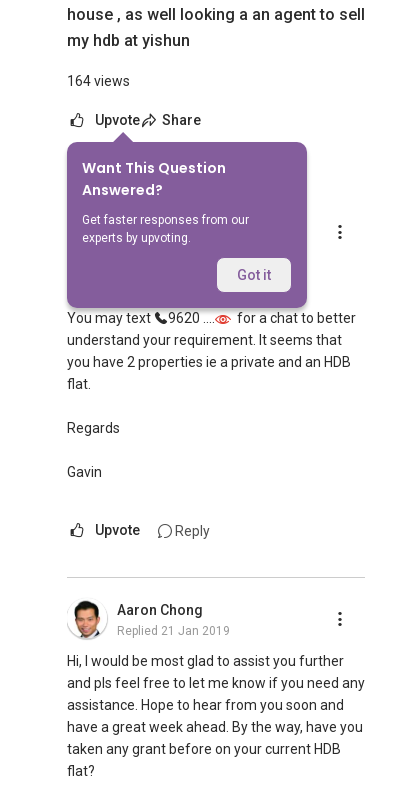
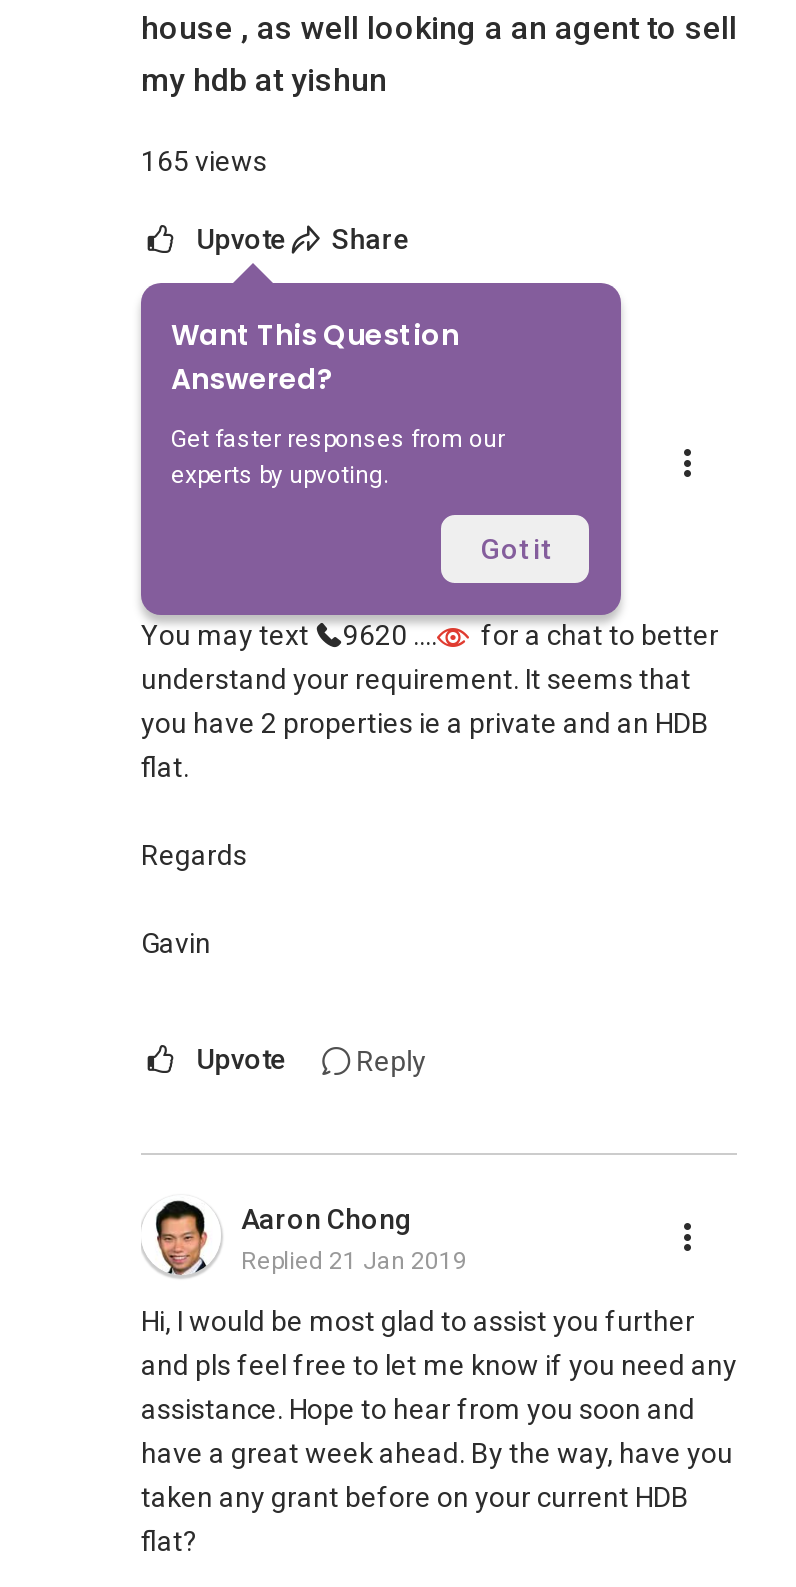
[67,73,130,89] 164 views -> [141,145,267,177] 165 views

